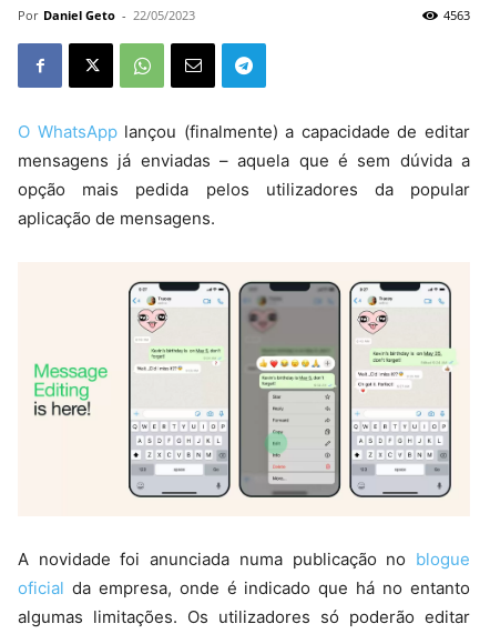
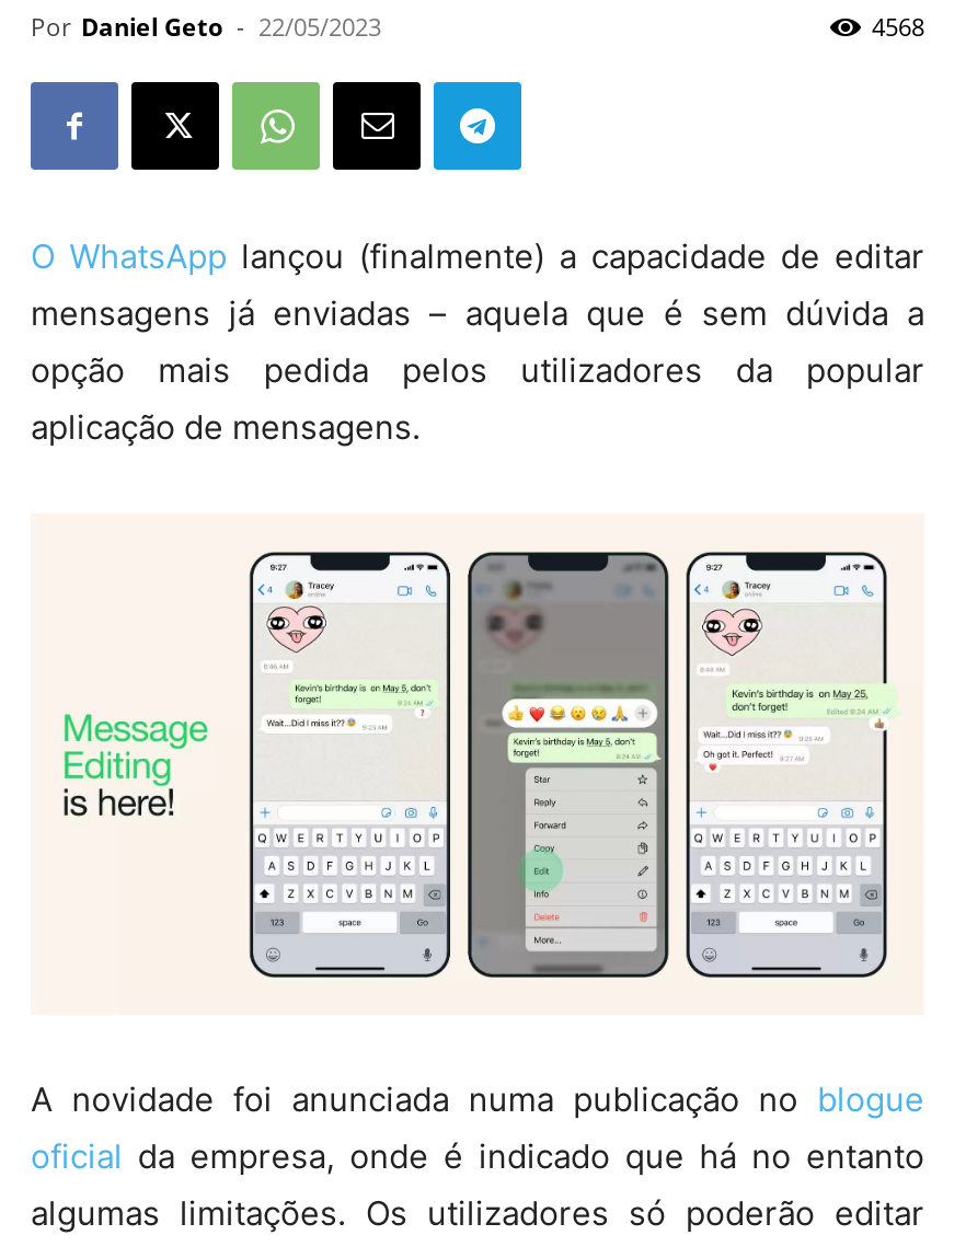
[443,7,470,23] 4563 -> [872,10,924,43] 4568

